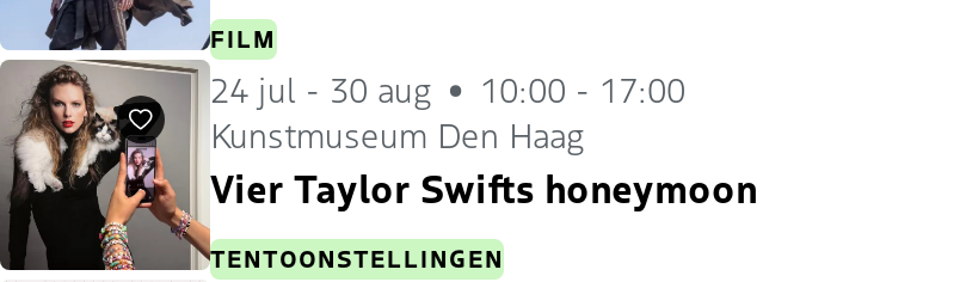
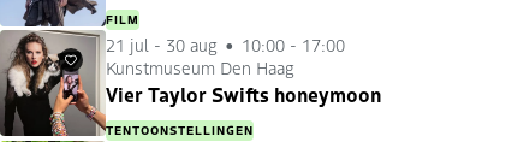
[210,65,685,113] 24 jul - 30 aug 10:00 - 17:00 -> [106,33,345,57] 21 jul - 30 aug 10:00 - 17:00

